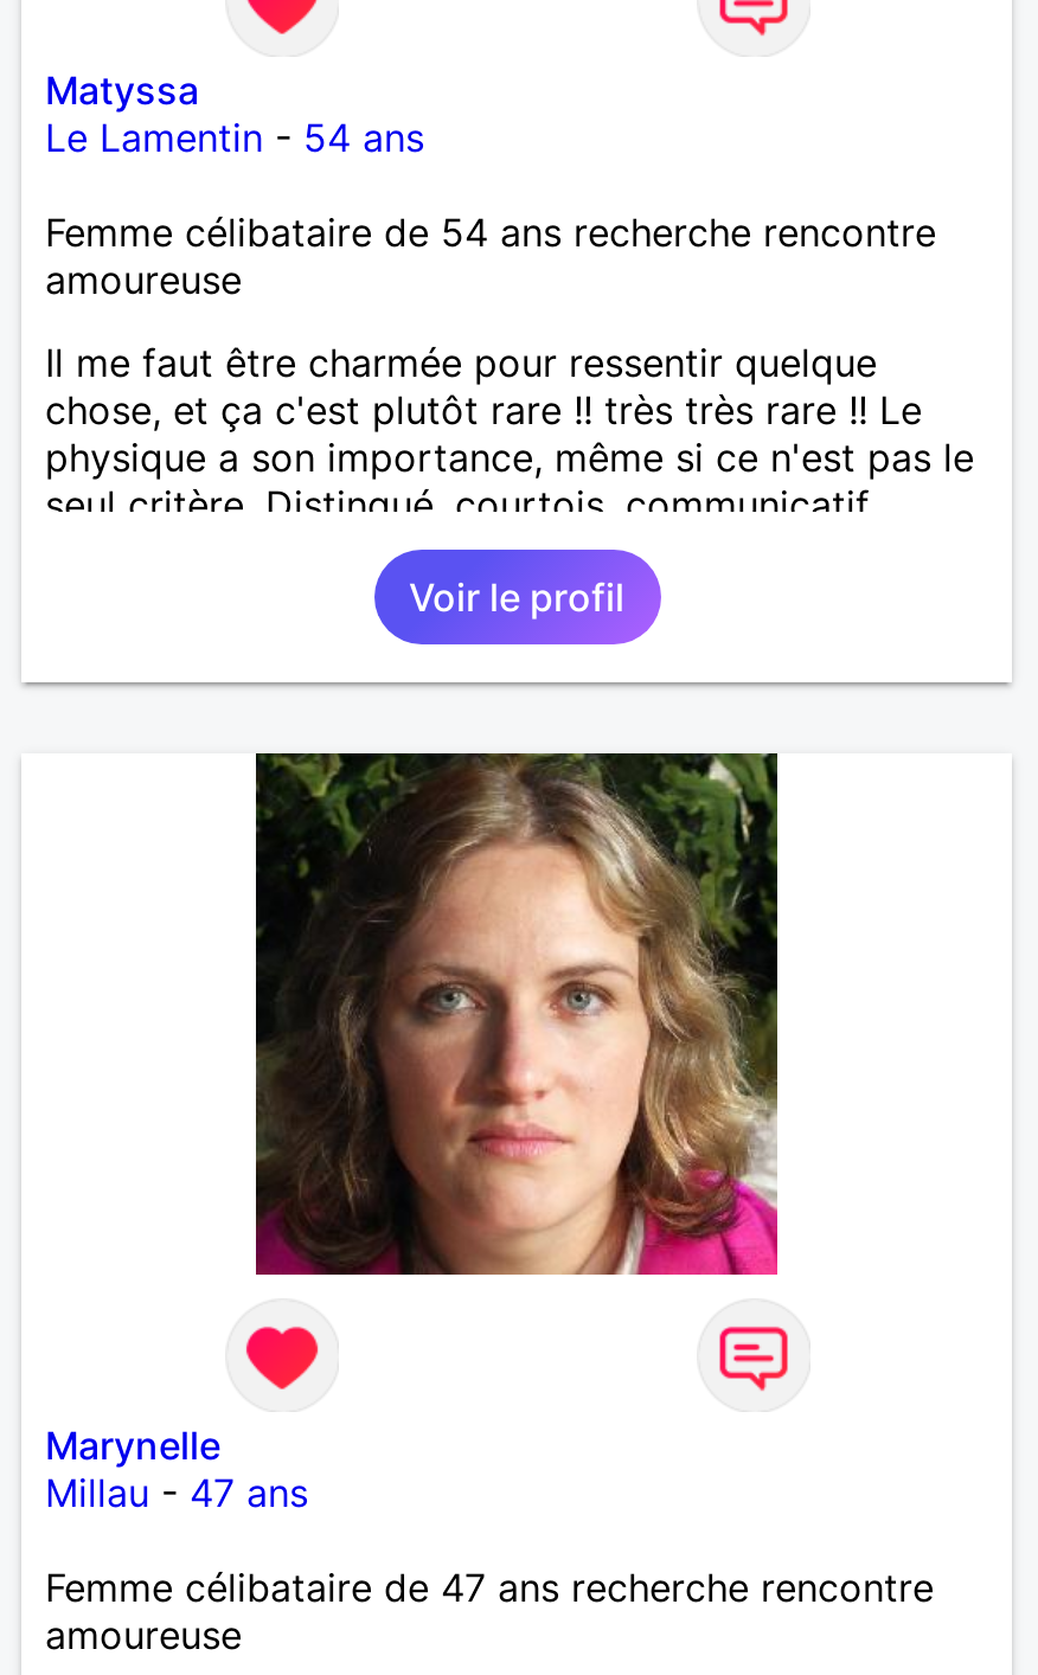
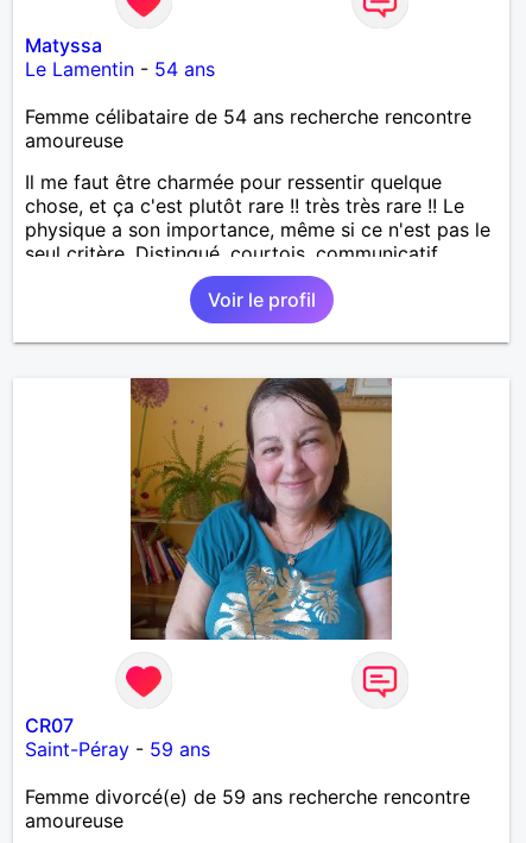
[254,751,780,1277] [image] -> [129,377,393,641] [image]
[45,1421,308,1516] Marynelle | Millau - 47 ans -> [25,713,210,761] CR07 | Saint-Péray - 59 ans
[45,1563,934,1611] Femme célibataire de 47 ans recherche rencontre -> [25,785,470,808] Femme divorcé(e) de 59 ans recherche rencontre

